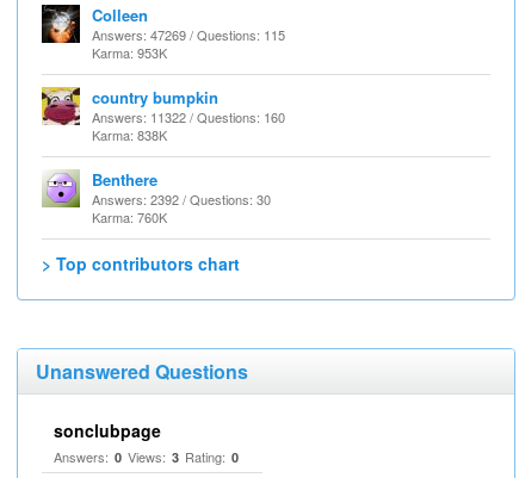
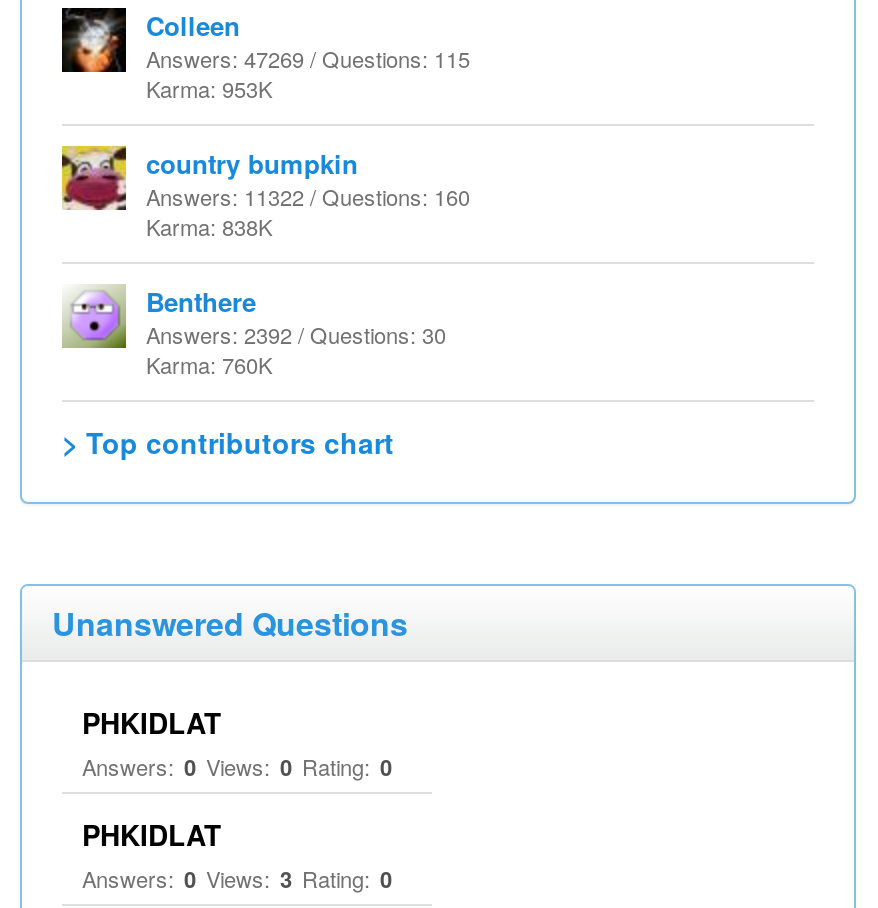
[54,418,161,442] sonclubpage -> [82,702,392,854] PHKIDLAT | Answers: 0 Views: 0 Rating: 0 | PHKIDLAT

